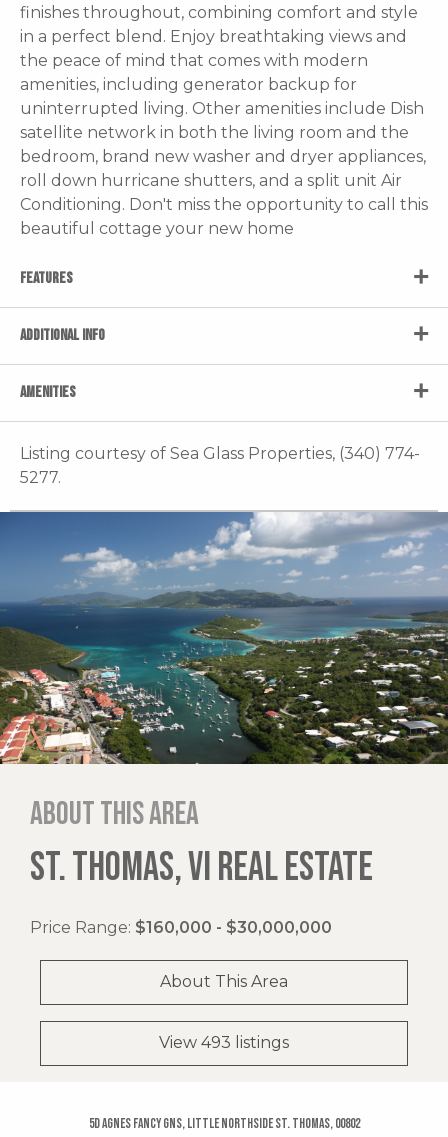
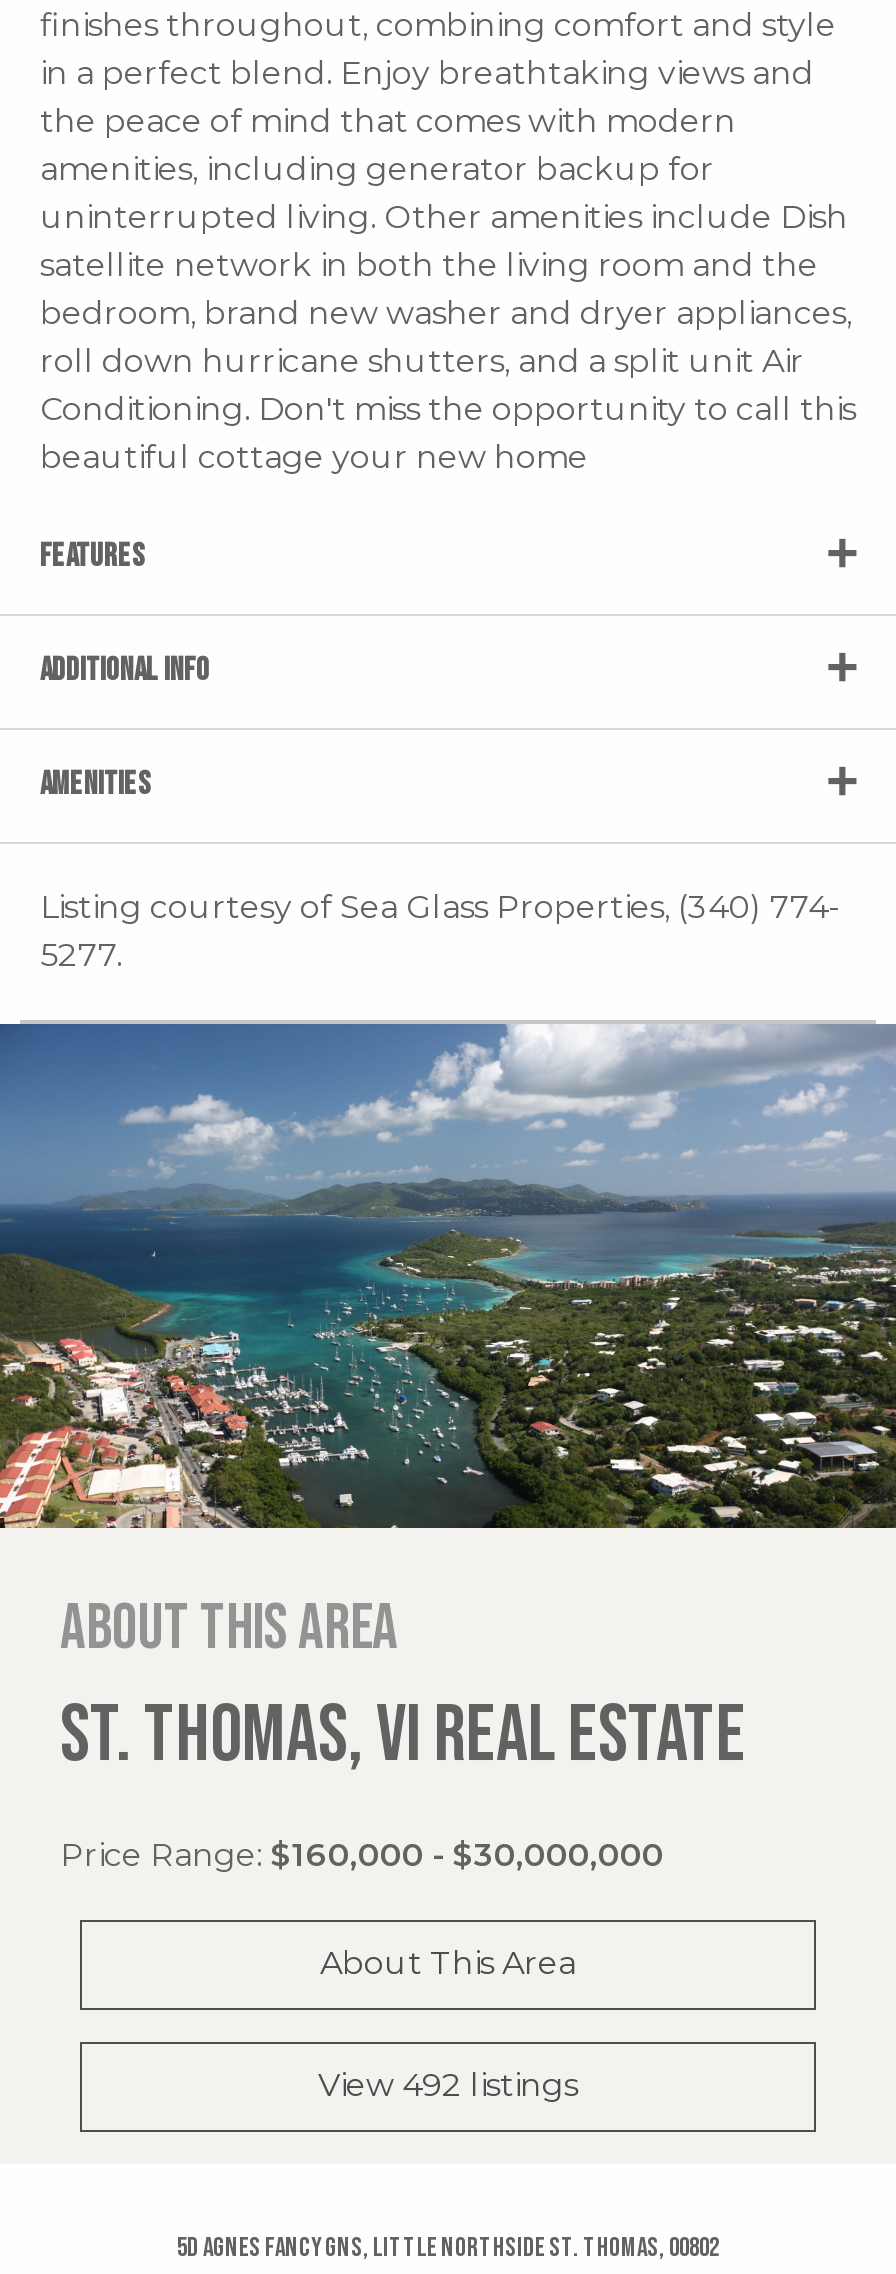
[159,1033,289,1052] View 493 listings -> [318,2067,578,2105] View 492 listings

